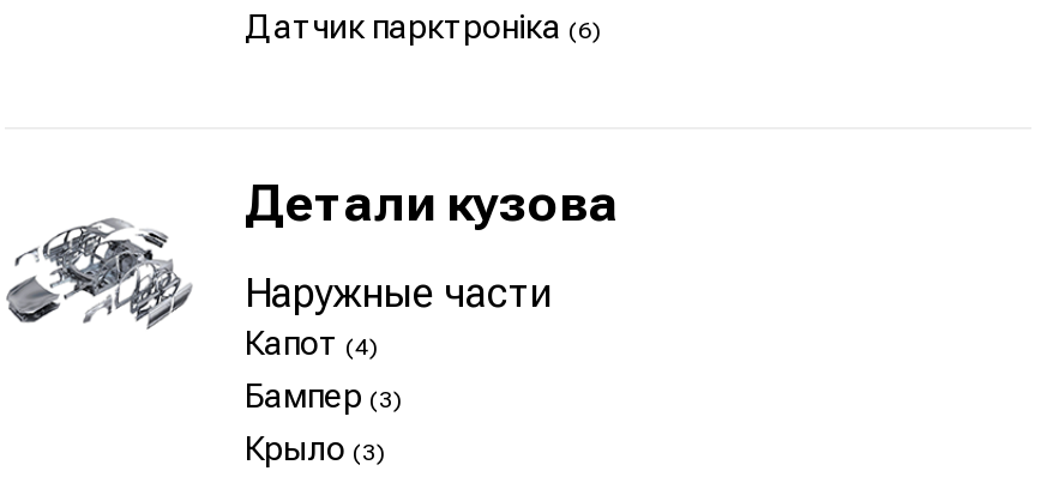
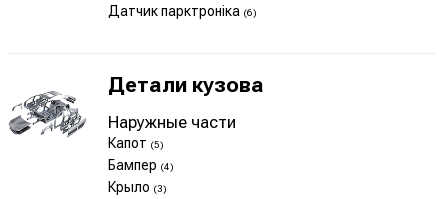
[245,324,379,362] Капот (4) -> [108,135,164,151] Капот (5)
[245,376,403,415] Бампер (3) -> [108,157,174,173] Бампер (4)

